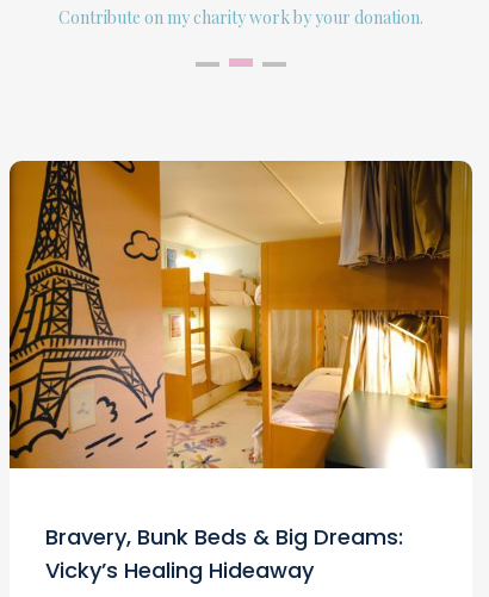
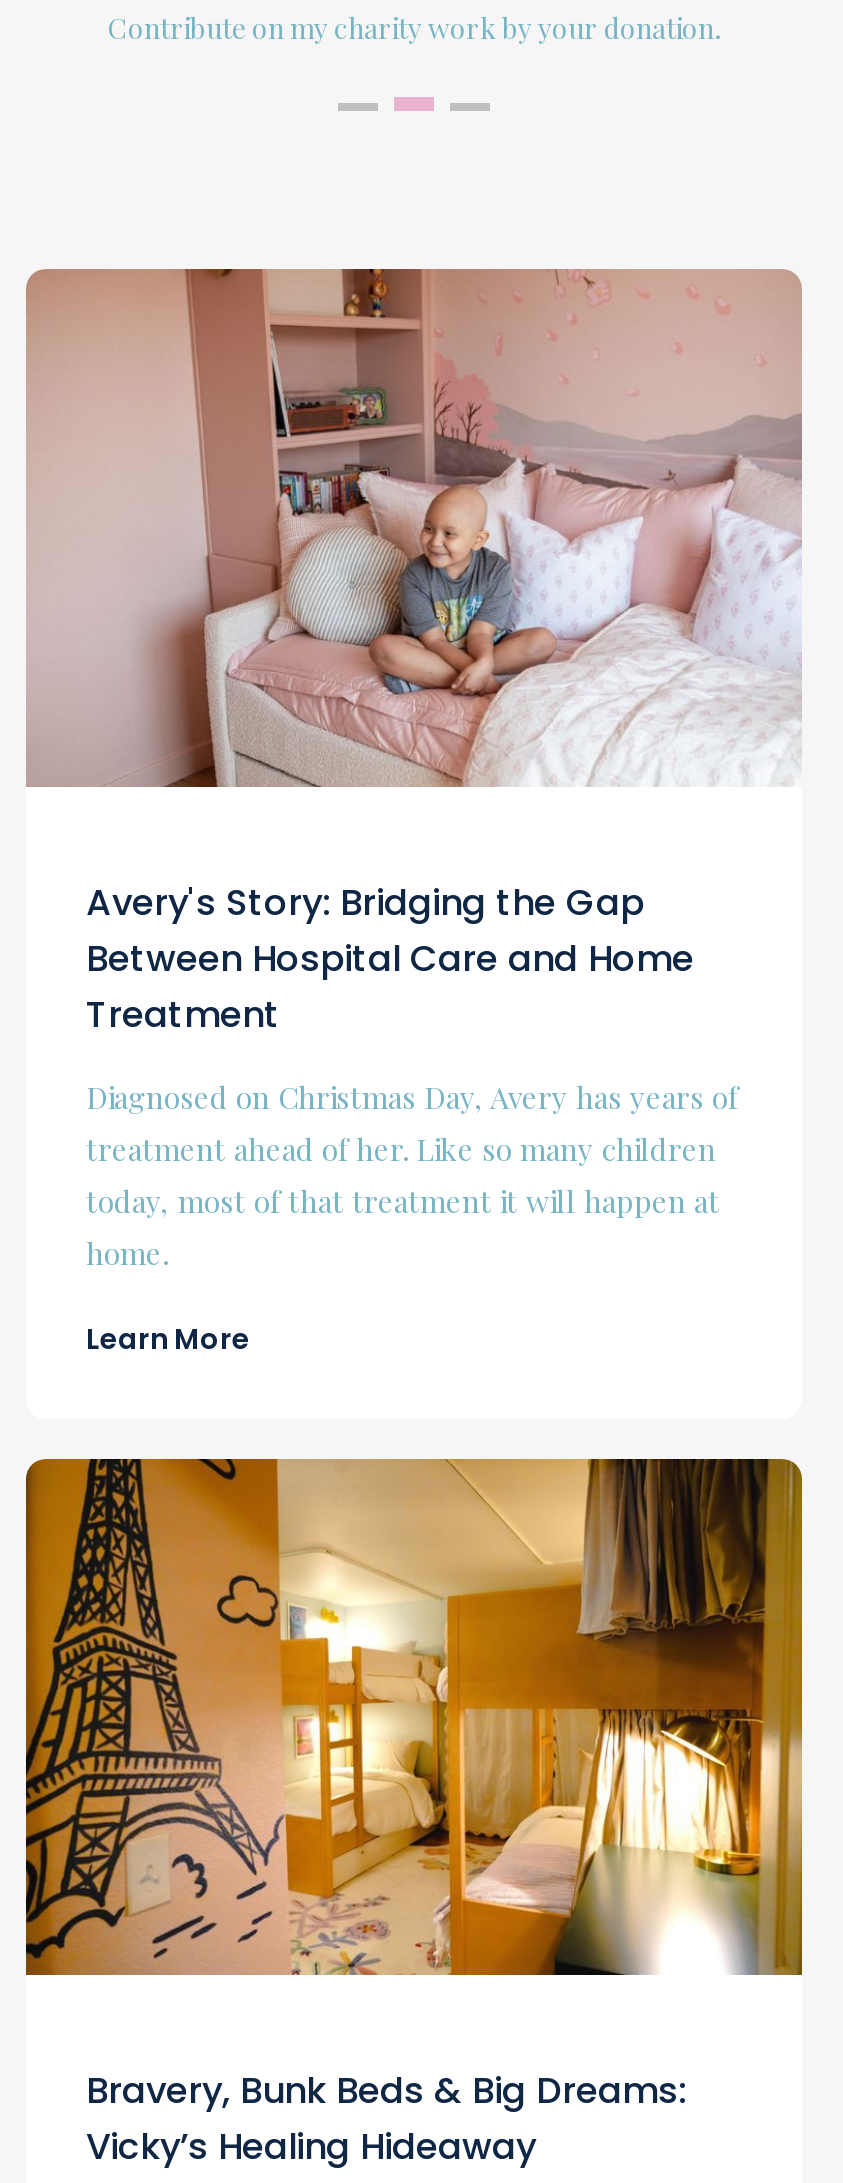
none -> [26,267,802,789] [image]
none -> [86,876,738,1358] Avery's Story: Bridging the Gap | Between Hospital Care and Home | Treatment | Diagnosed on Christmas Day, Avery has years of | treatment ahead of her. Like so many children | today, most of that treatment it will happen at | home. | Learn More

